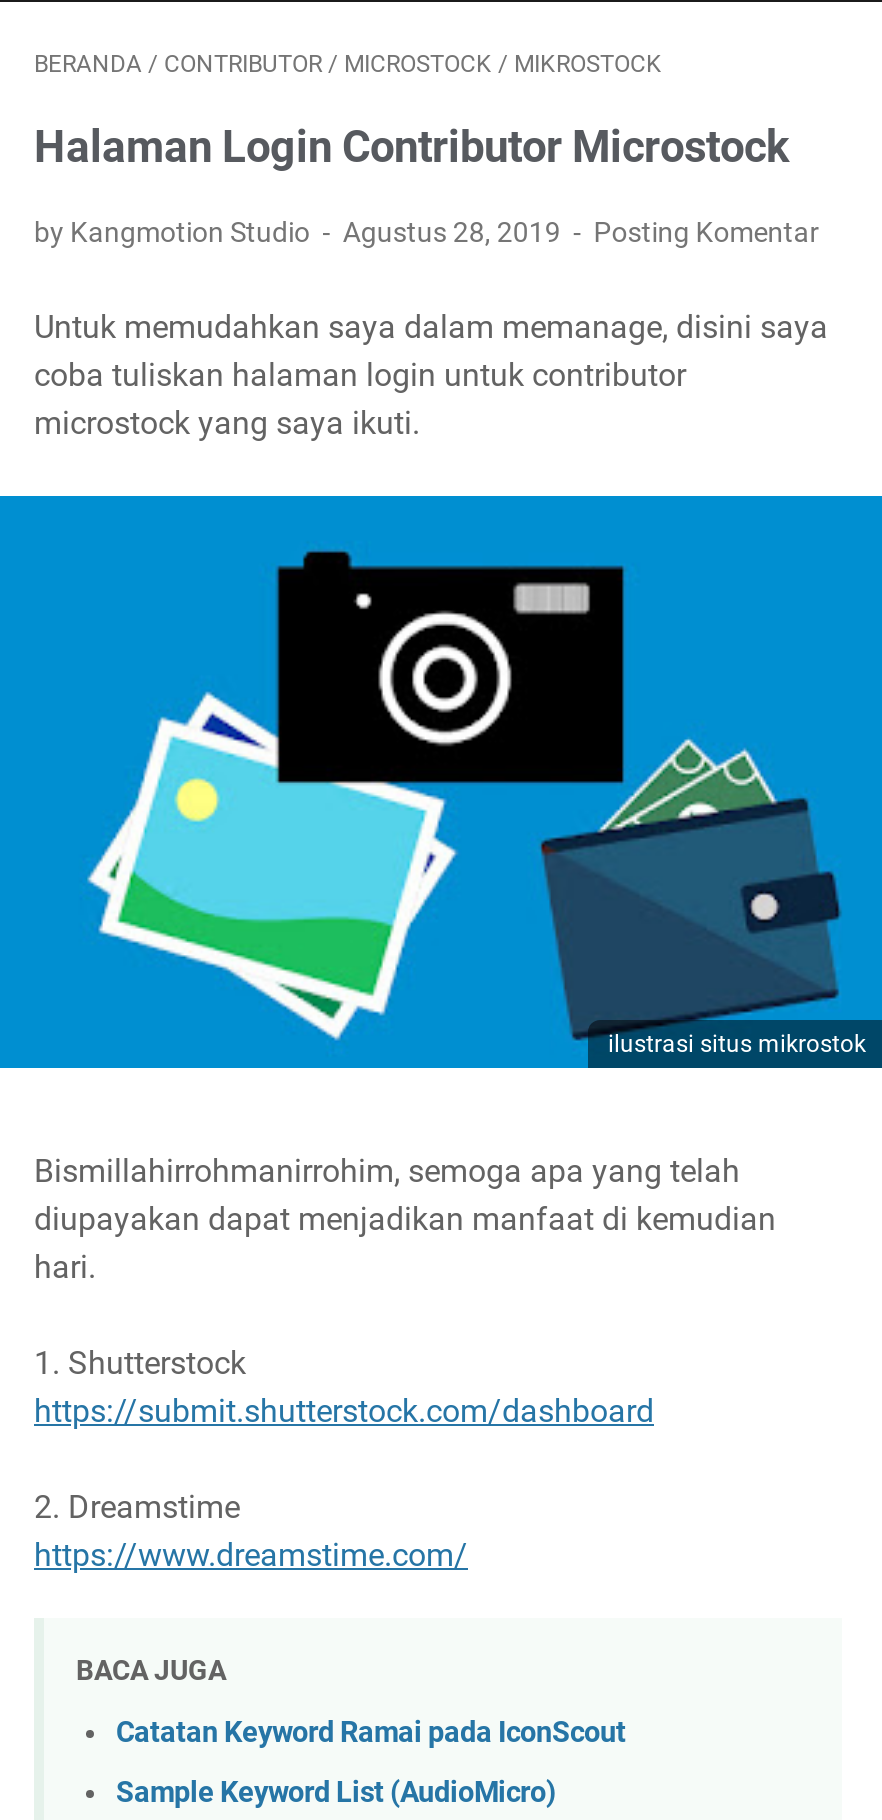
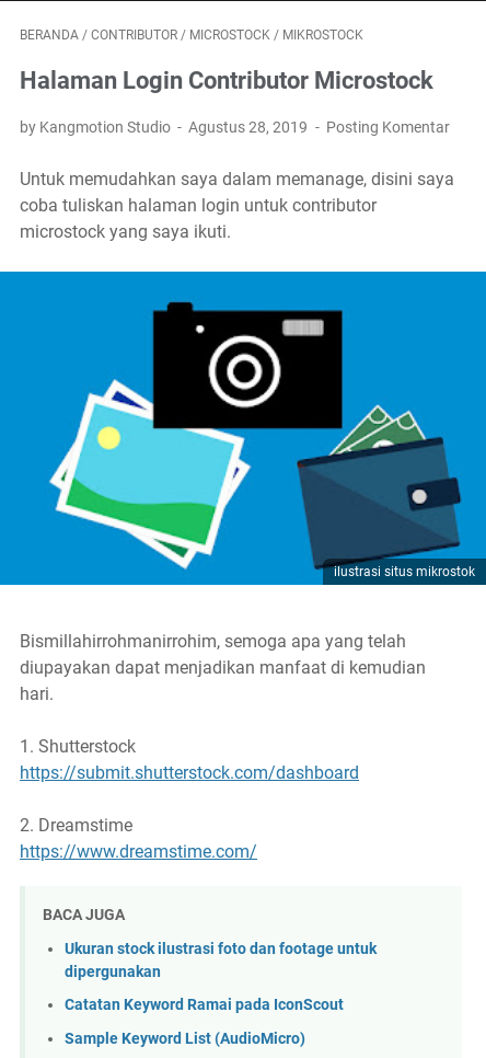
none -> [65,939,377,981] Ukuran stock ilustrasi foto dan footage untuk | dipergunakan

